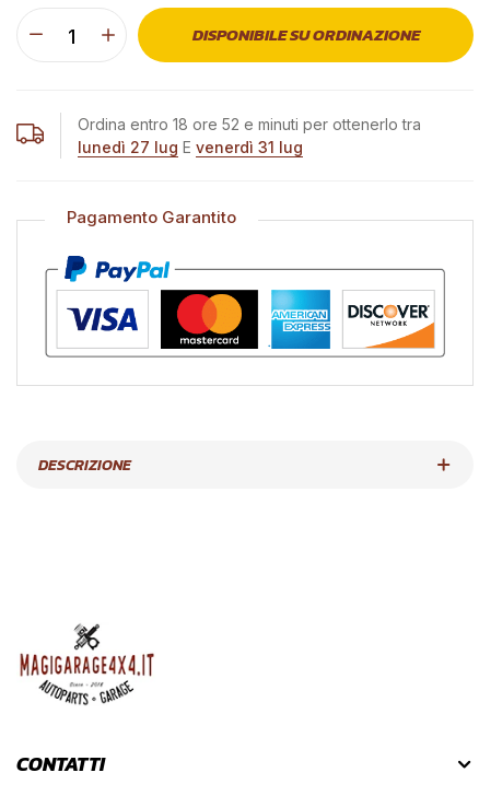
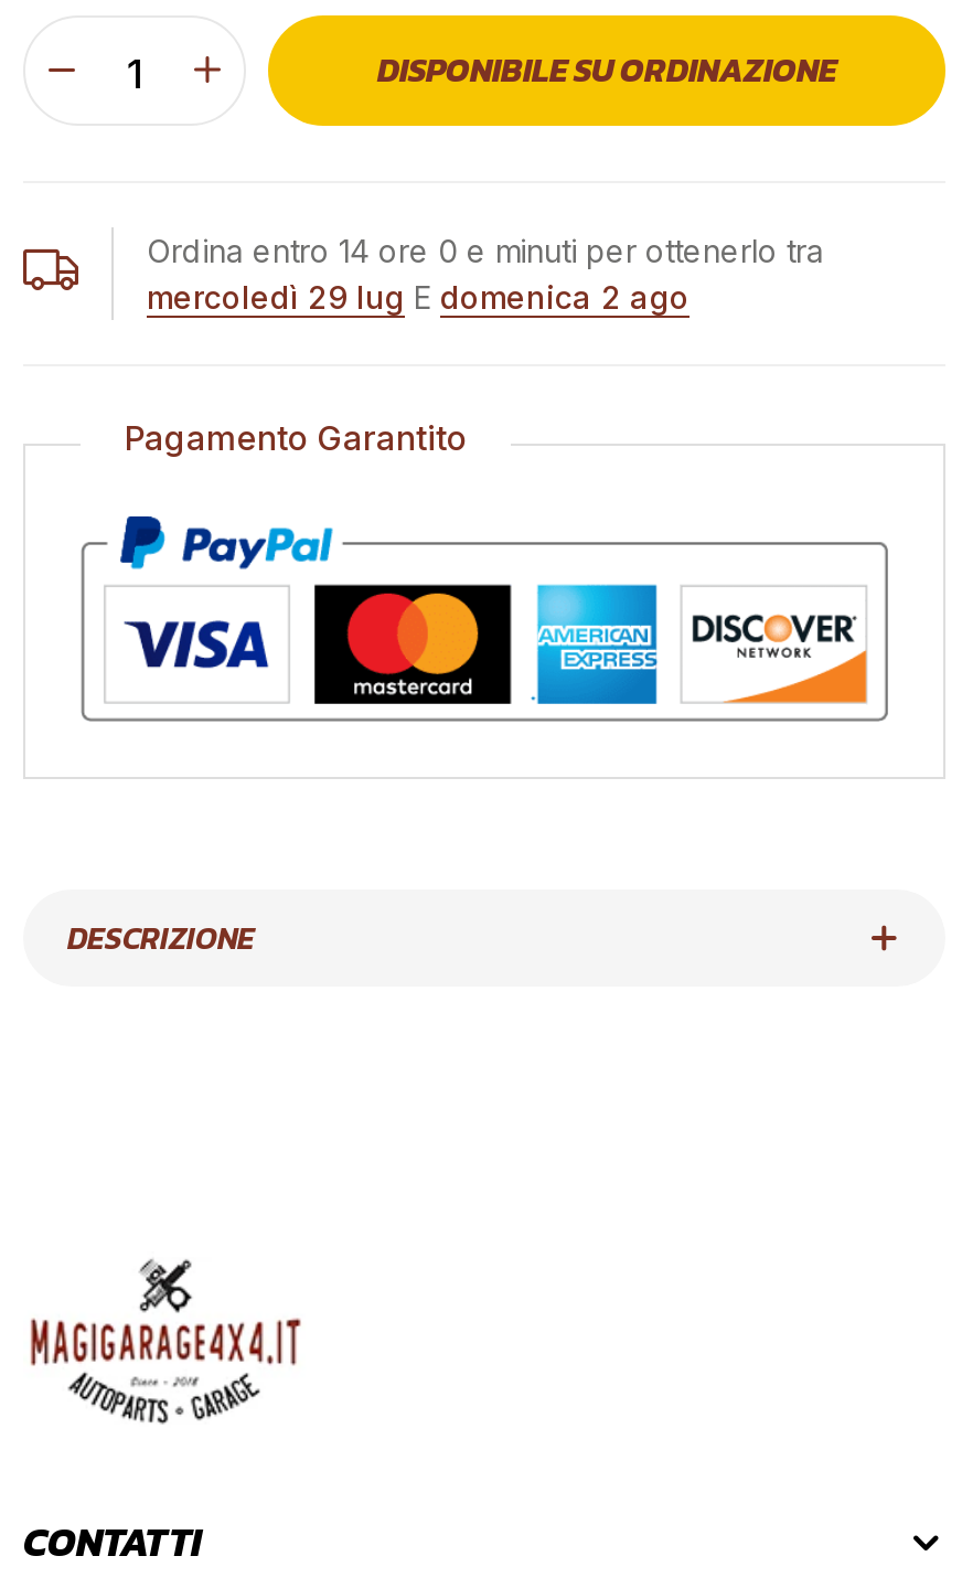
[78,115,421,133] Ordina entro 18 ore 52 e minuti per ottenerlo tra -> [147,232,824,269] Ordina entro 14 ore 0 e minuti per ottenerlo tra
[78,138,303,156] lunedì 27 lug E venerdì 31 lug -> [147,278,690,316] mercoledì 29 lug E domenica 2 ago

